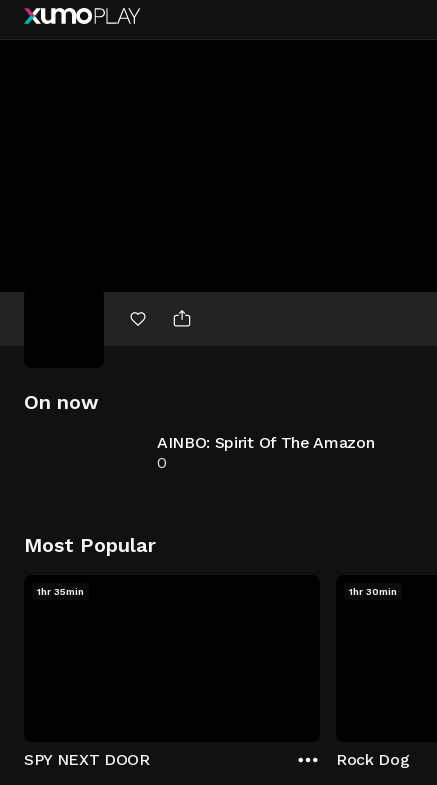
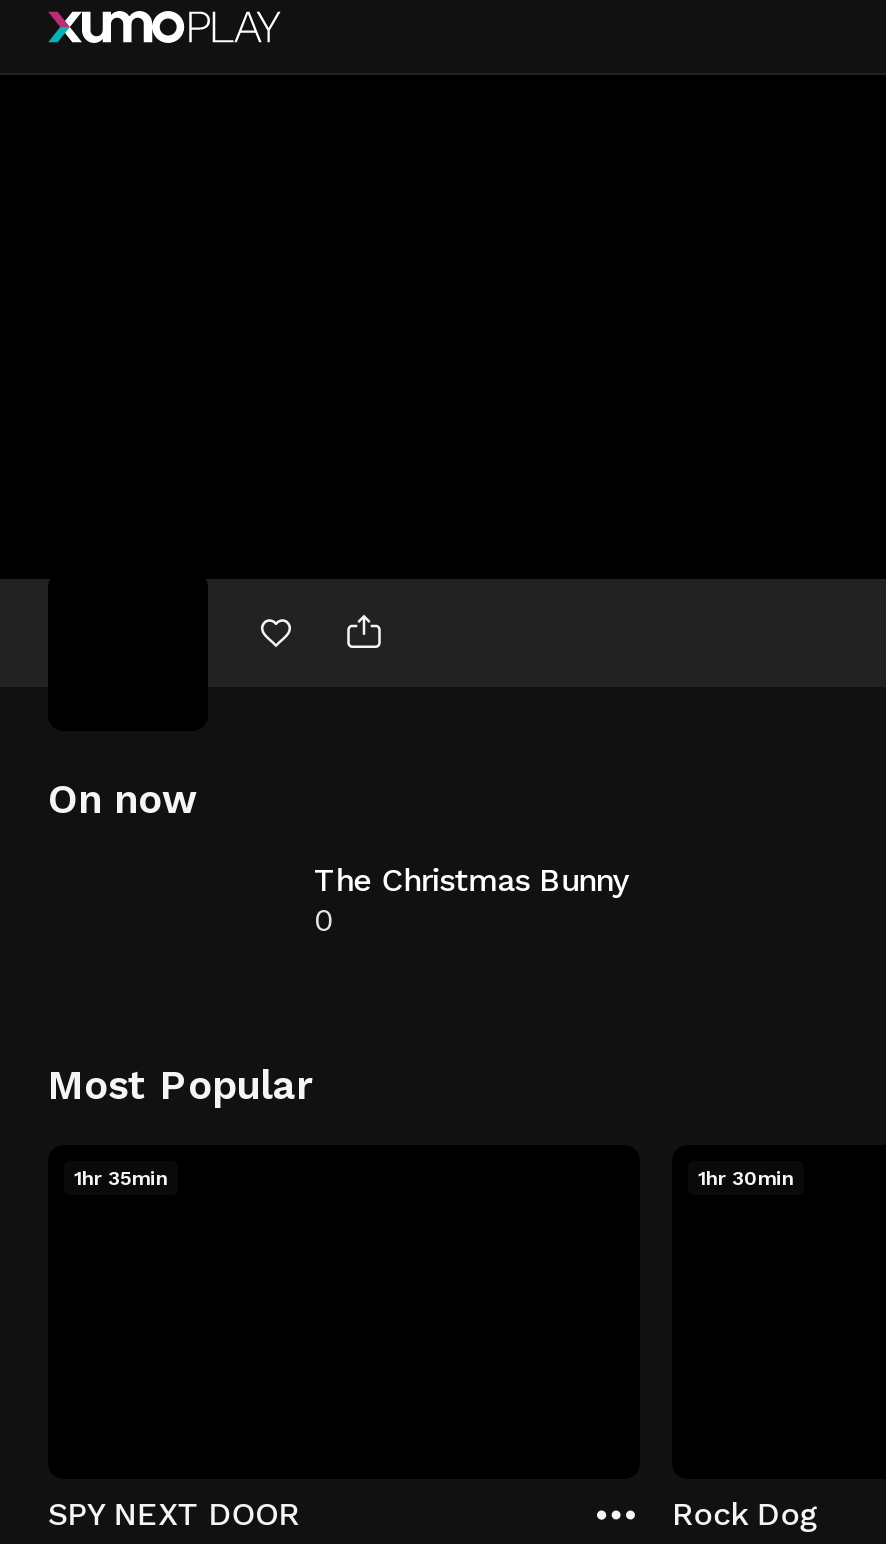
[157,433,374,452] AINBO: Spirit Of The Amazon -> [314,861,628,899] The Christmas Bunny

